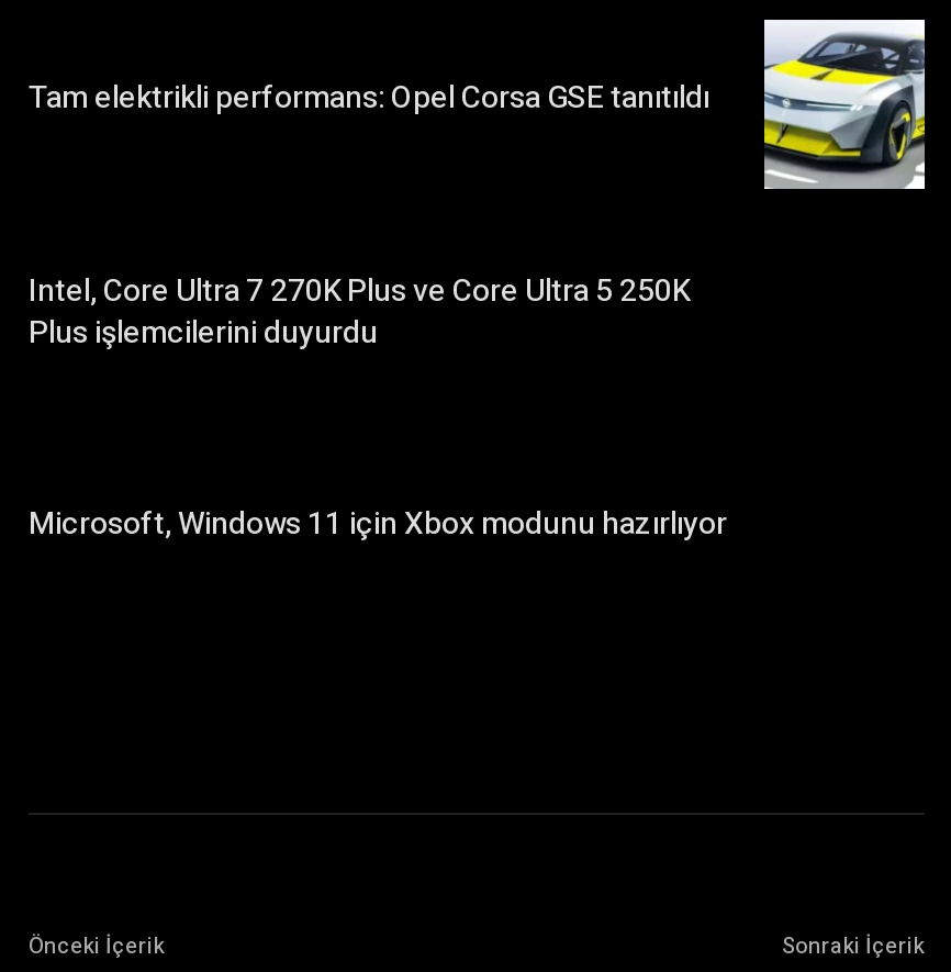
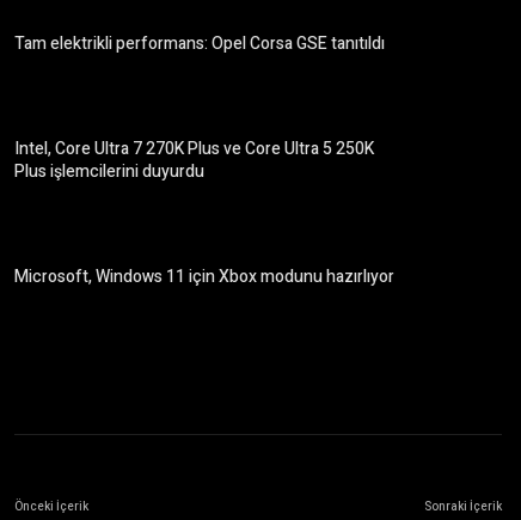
[762,16,927,192] [image] -> none

